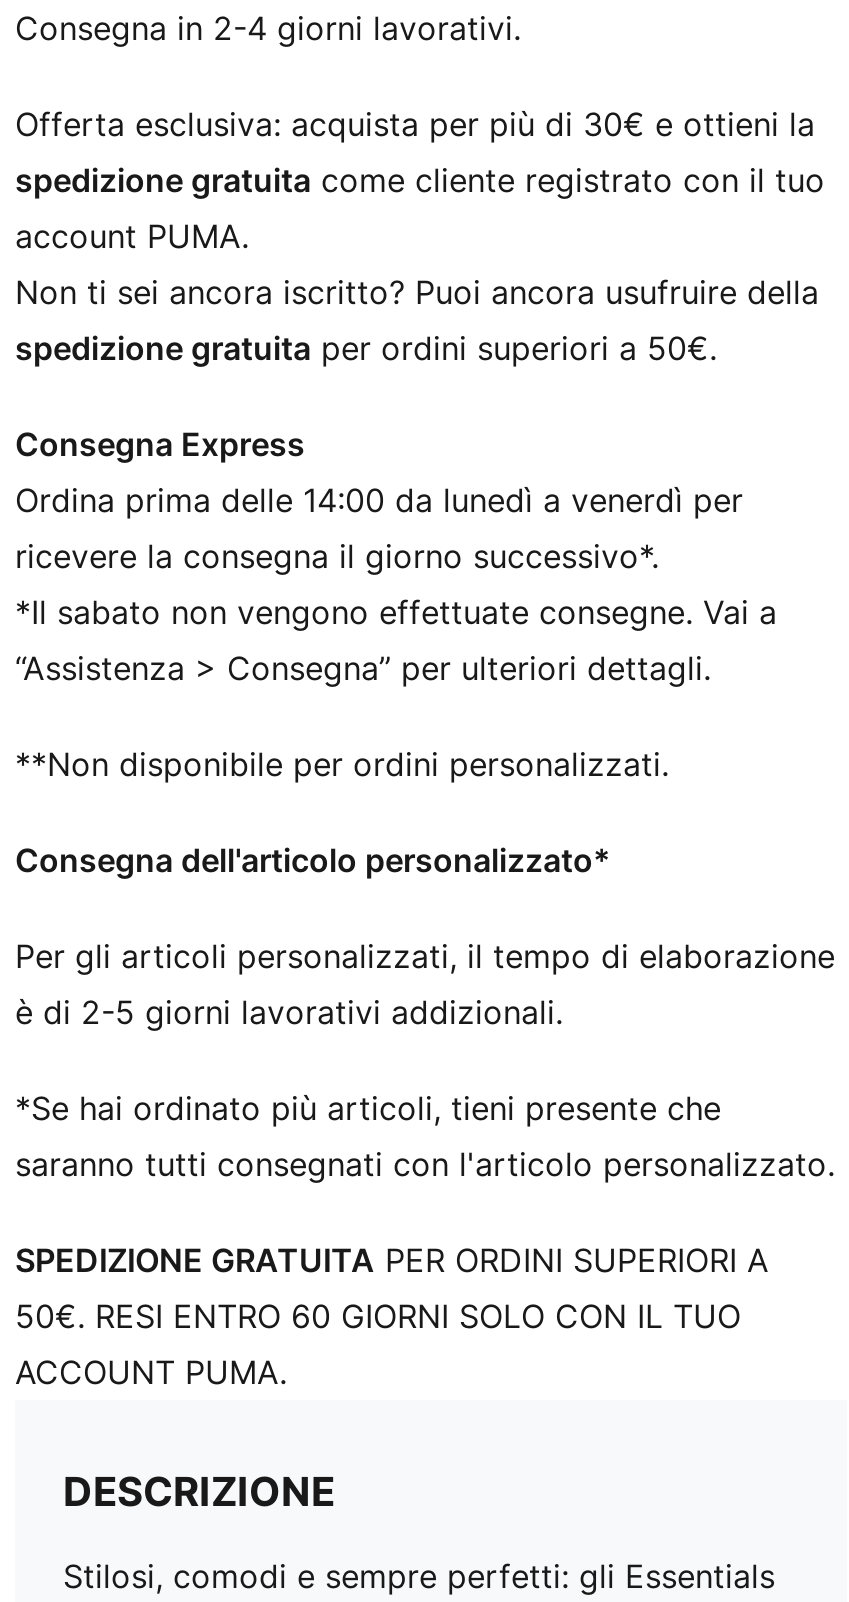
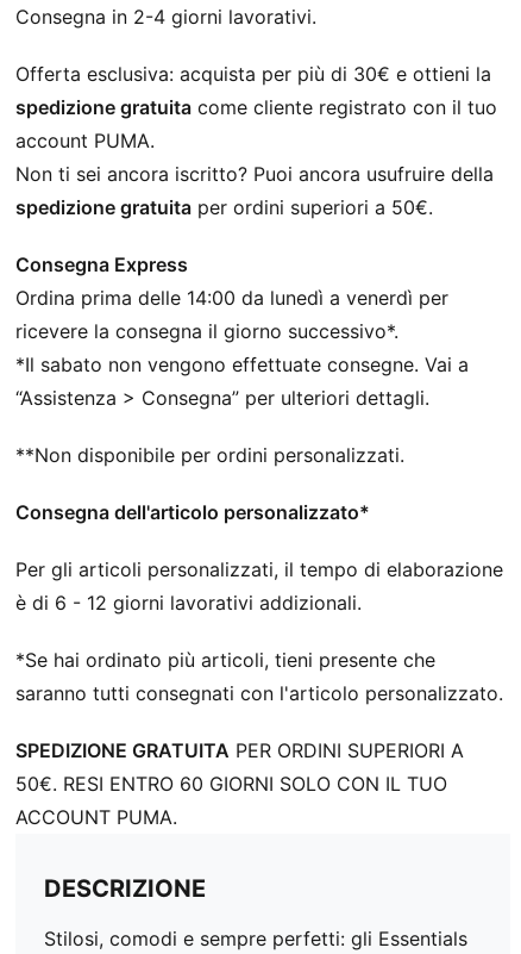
[15,992,563,1032] è di 2-5 giorni lavorativi addizionali. -> [15,591,362,615] è di 6 - 12 giorni lavorativi addizionali.

